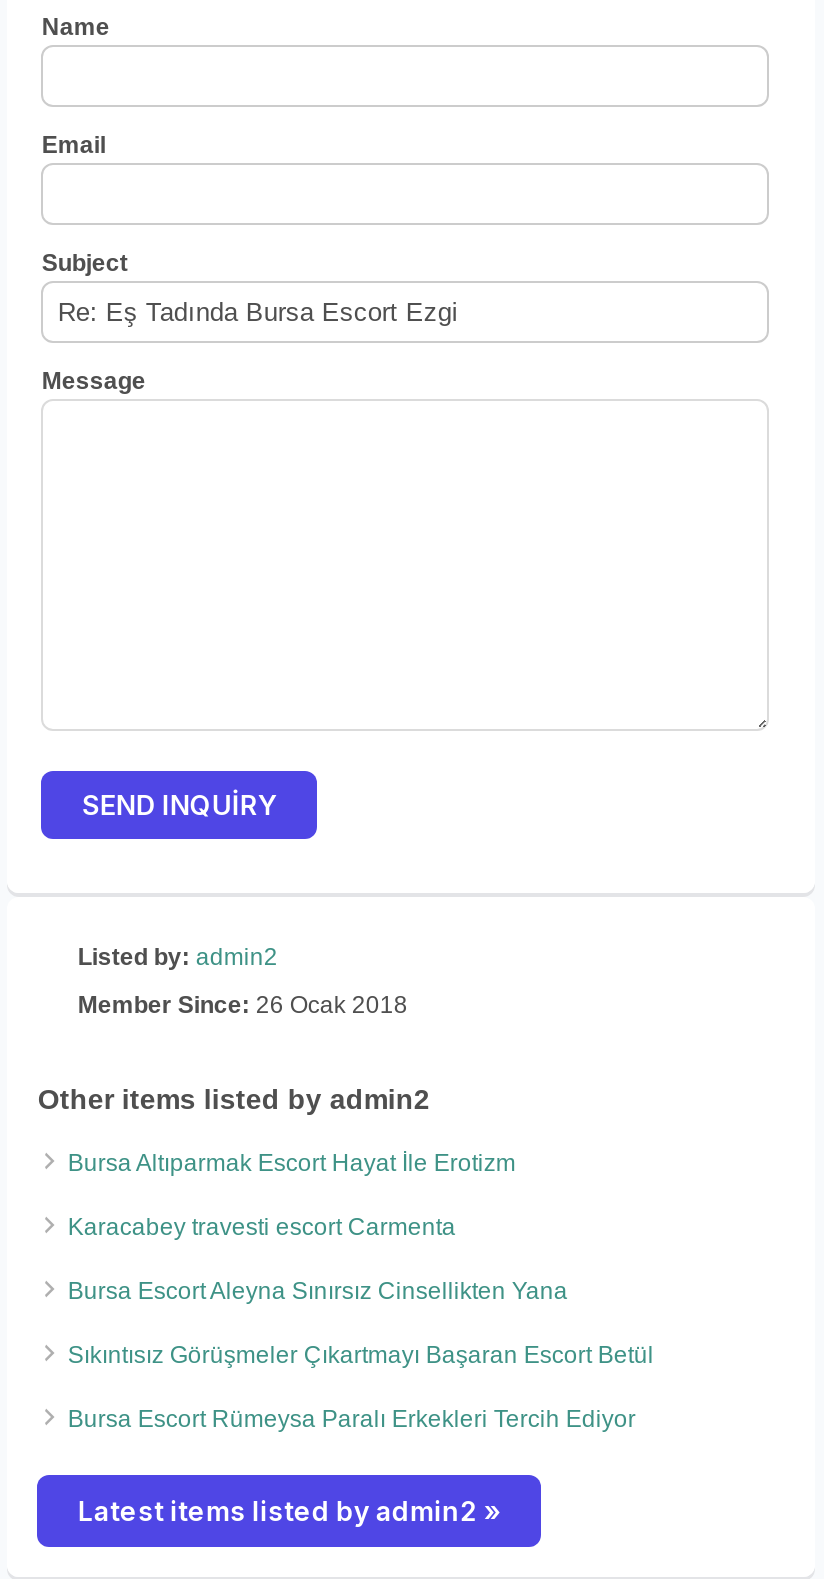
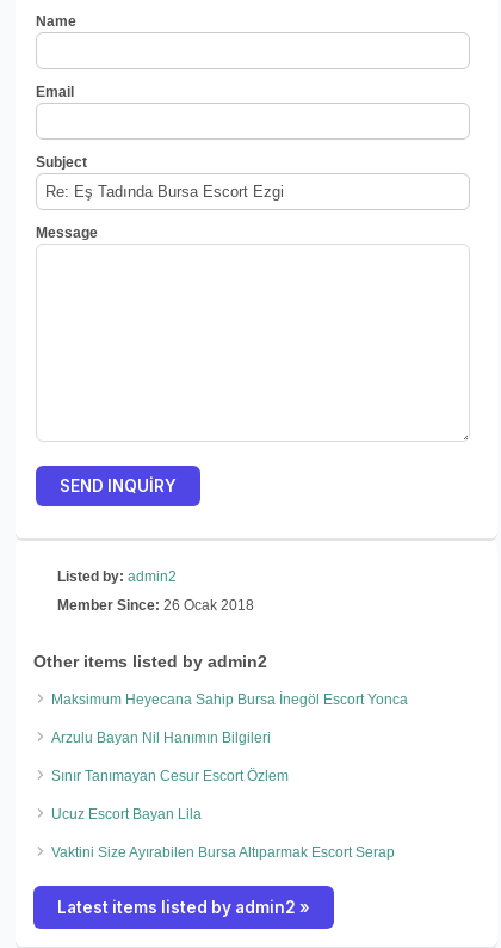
[68,1150,516,1178] Bursa Altıparmak Escort Hayat İle Erotizm -> [52,692,408,709] Maksimum Heyecana Sahip Bursa İnegöl Escort Yonca
[68,1214,456,1242] Karacabey travesti escort Carmenta -> [52,730,271,747] Arzulu Bayan Nil Hanımın Bilgileri
[68,1278,568,1306] Bursa Escort Aleyna Sınırsız Cinsellikten Yana -> [52,768,289,785] Sınır Tanımayan Cesur Escort Özlem
[68,1342,654,1370] Sıkıntısız Görüşmeler Çıkartmayı Başaran Escort Betül -> [52,807,202,823] Ucuz Escort Bayan Lila
[68,1406,636,1434] Bursa Escort Rümeysa Paralı Erkekleri Tercih Ediyor -> [52,845,395,861] Vaktini Size Ayırabilen Bursa Altıparmak Escort Serap

